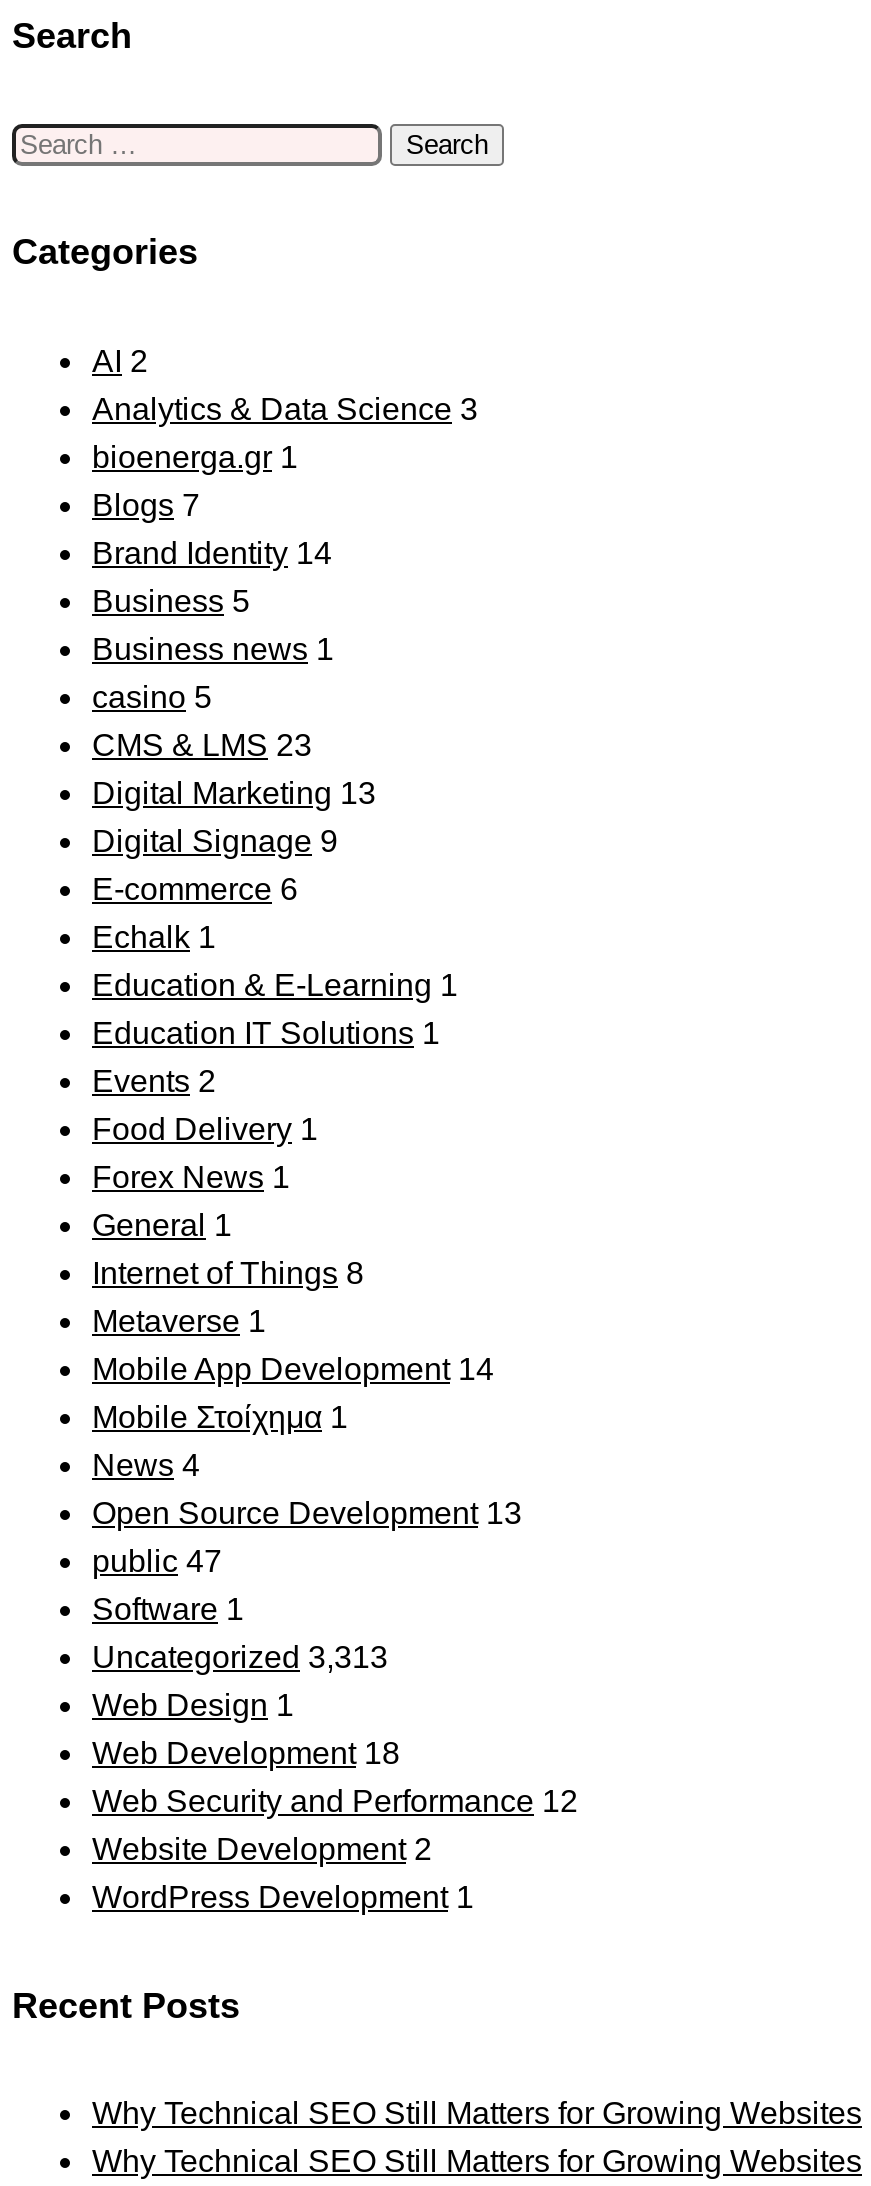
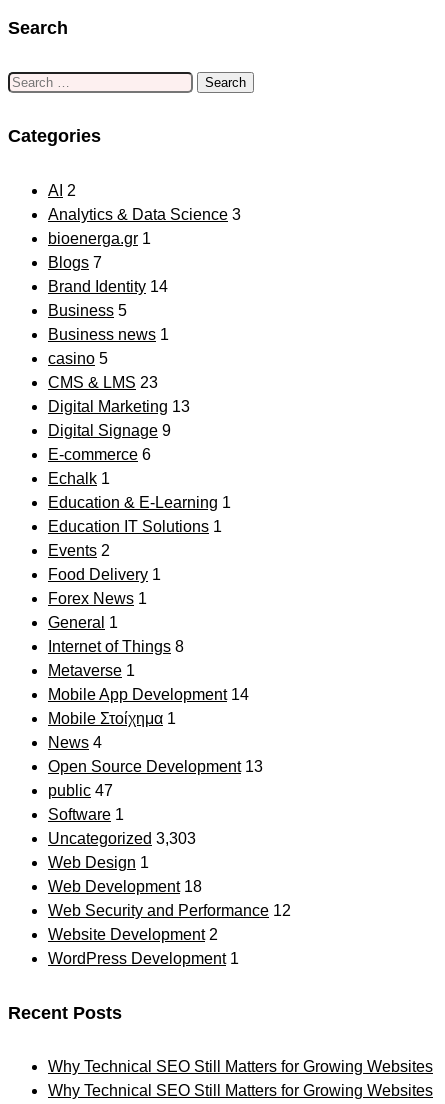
[92,1639,388,1673] Uncategorized 3,313 -> [48,829,196,846] Uncategorized 3,303

